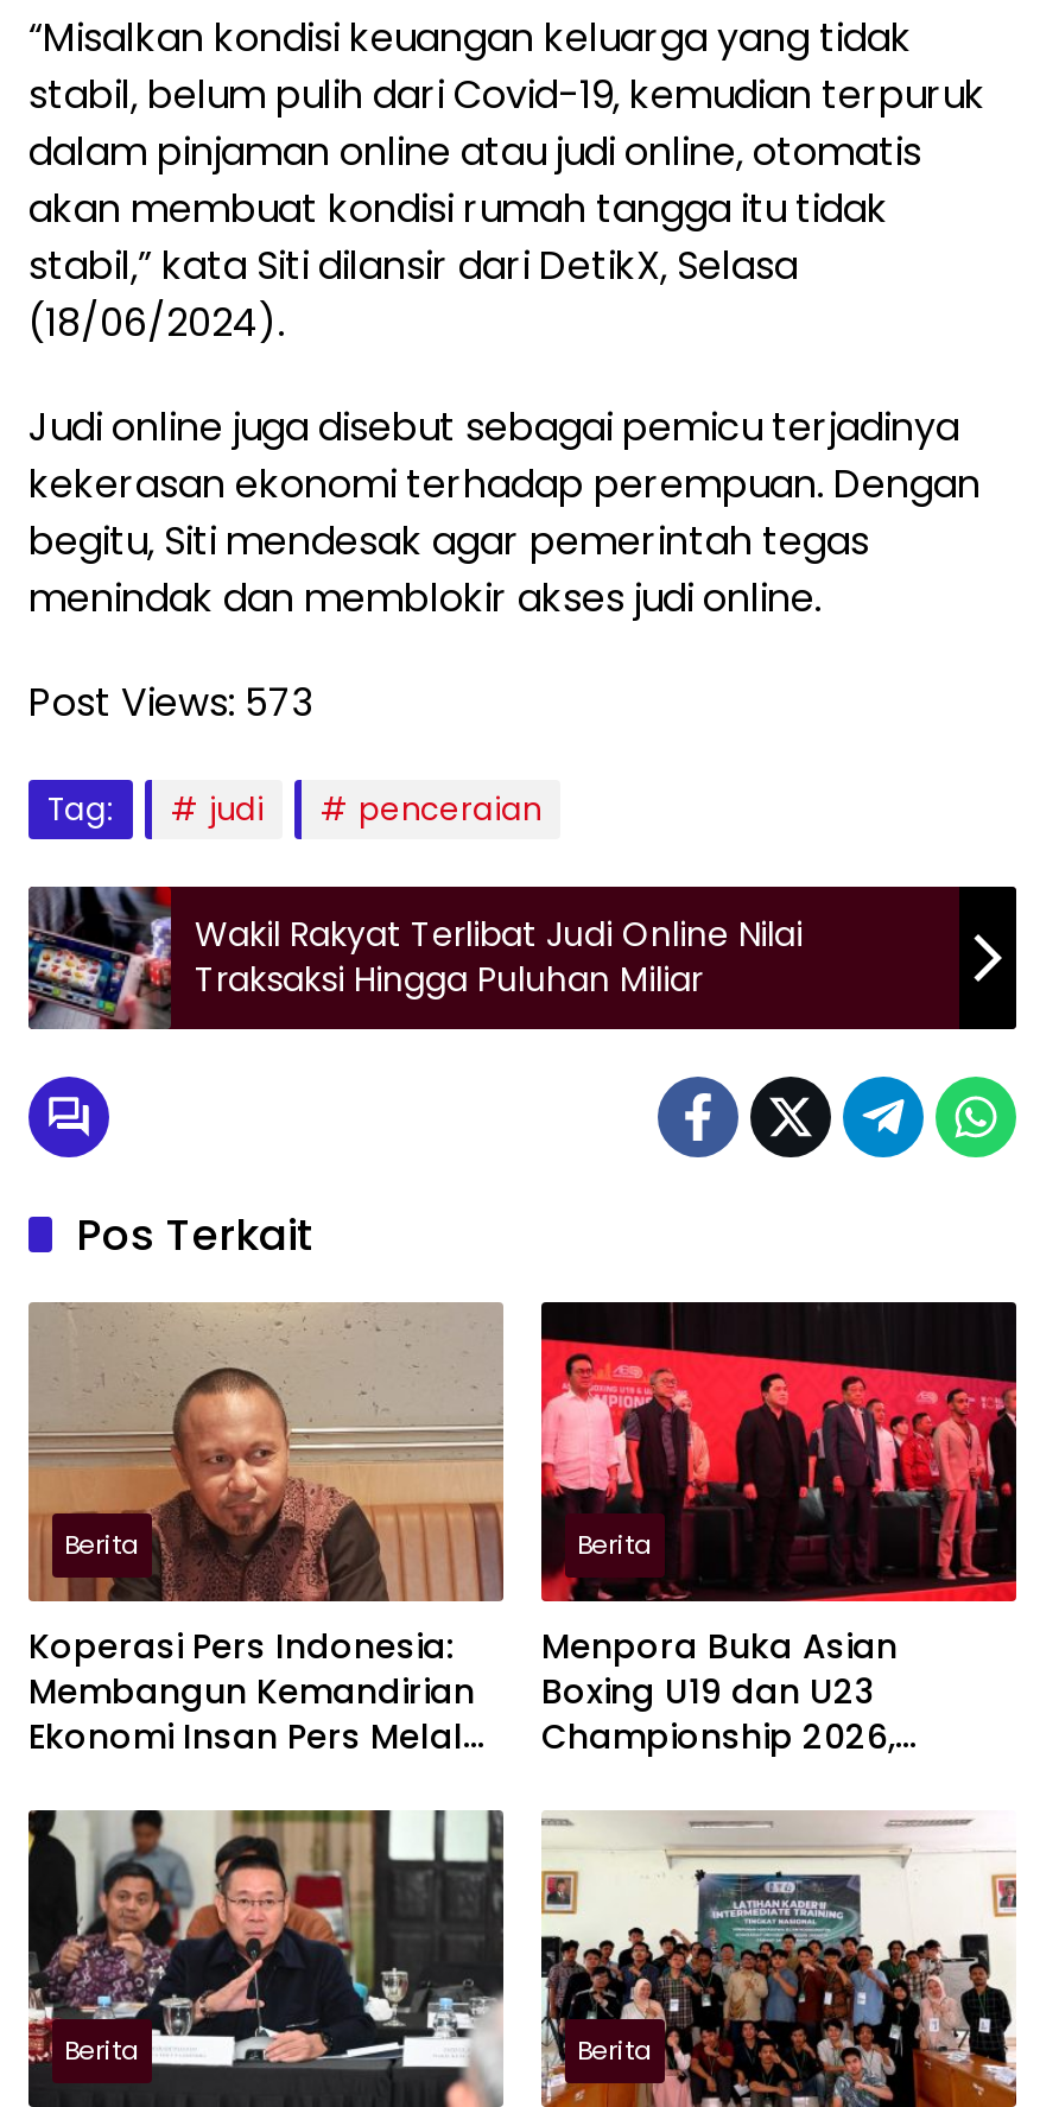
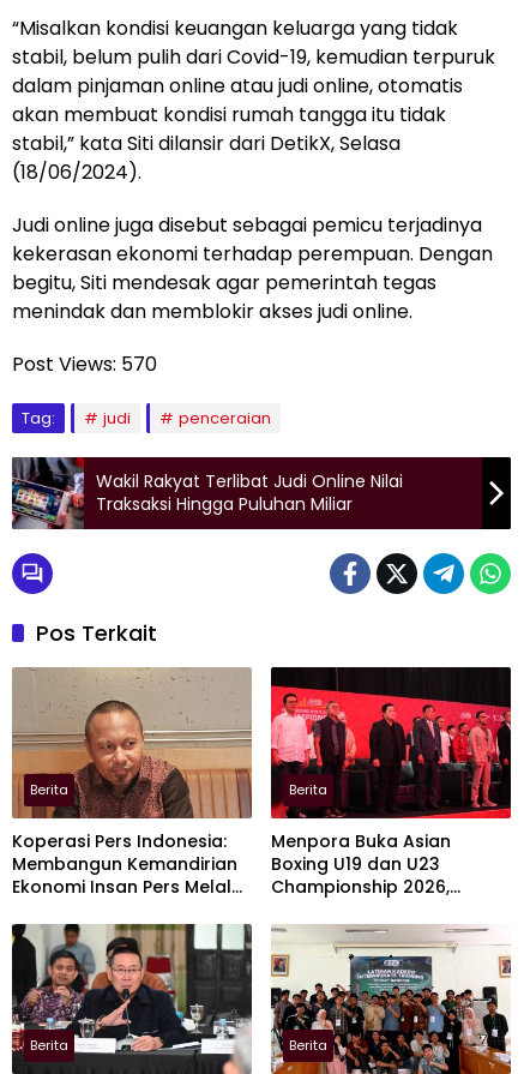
[28,675,313,730] Post Views: 573 -> [12,350,157,378] Post Views: 570

